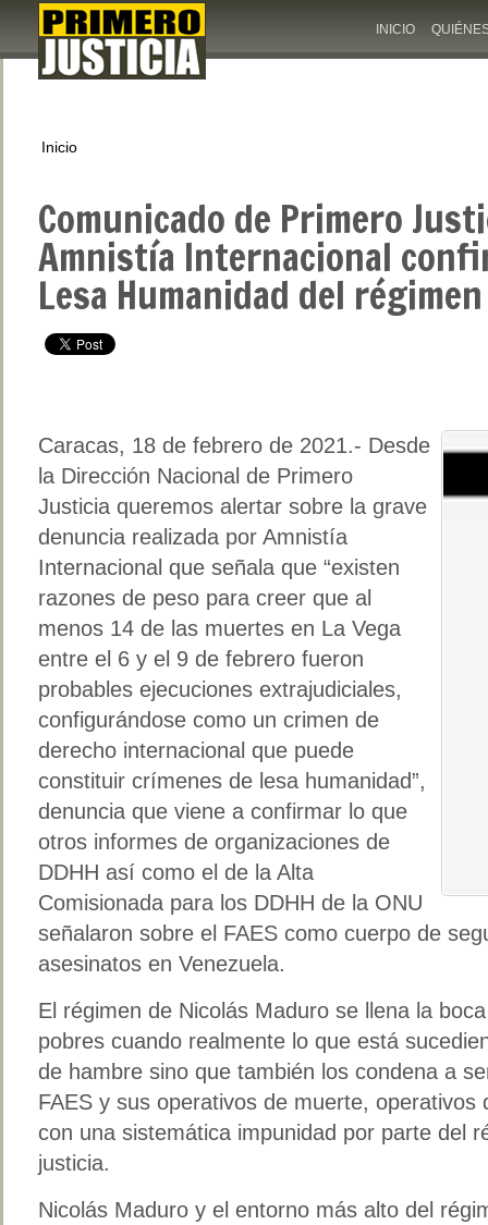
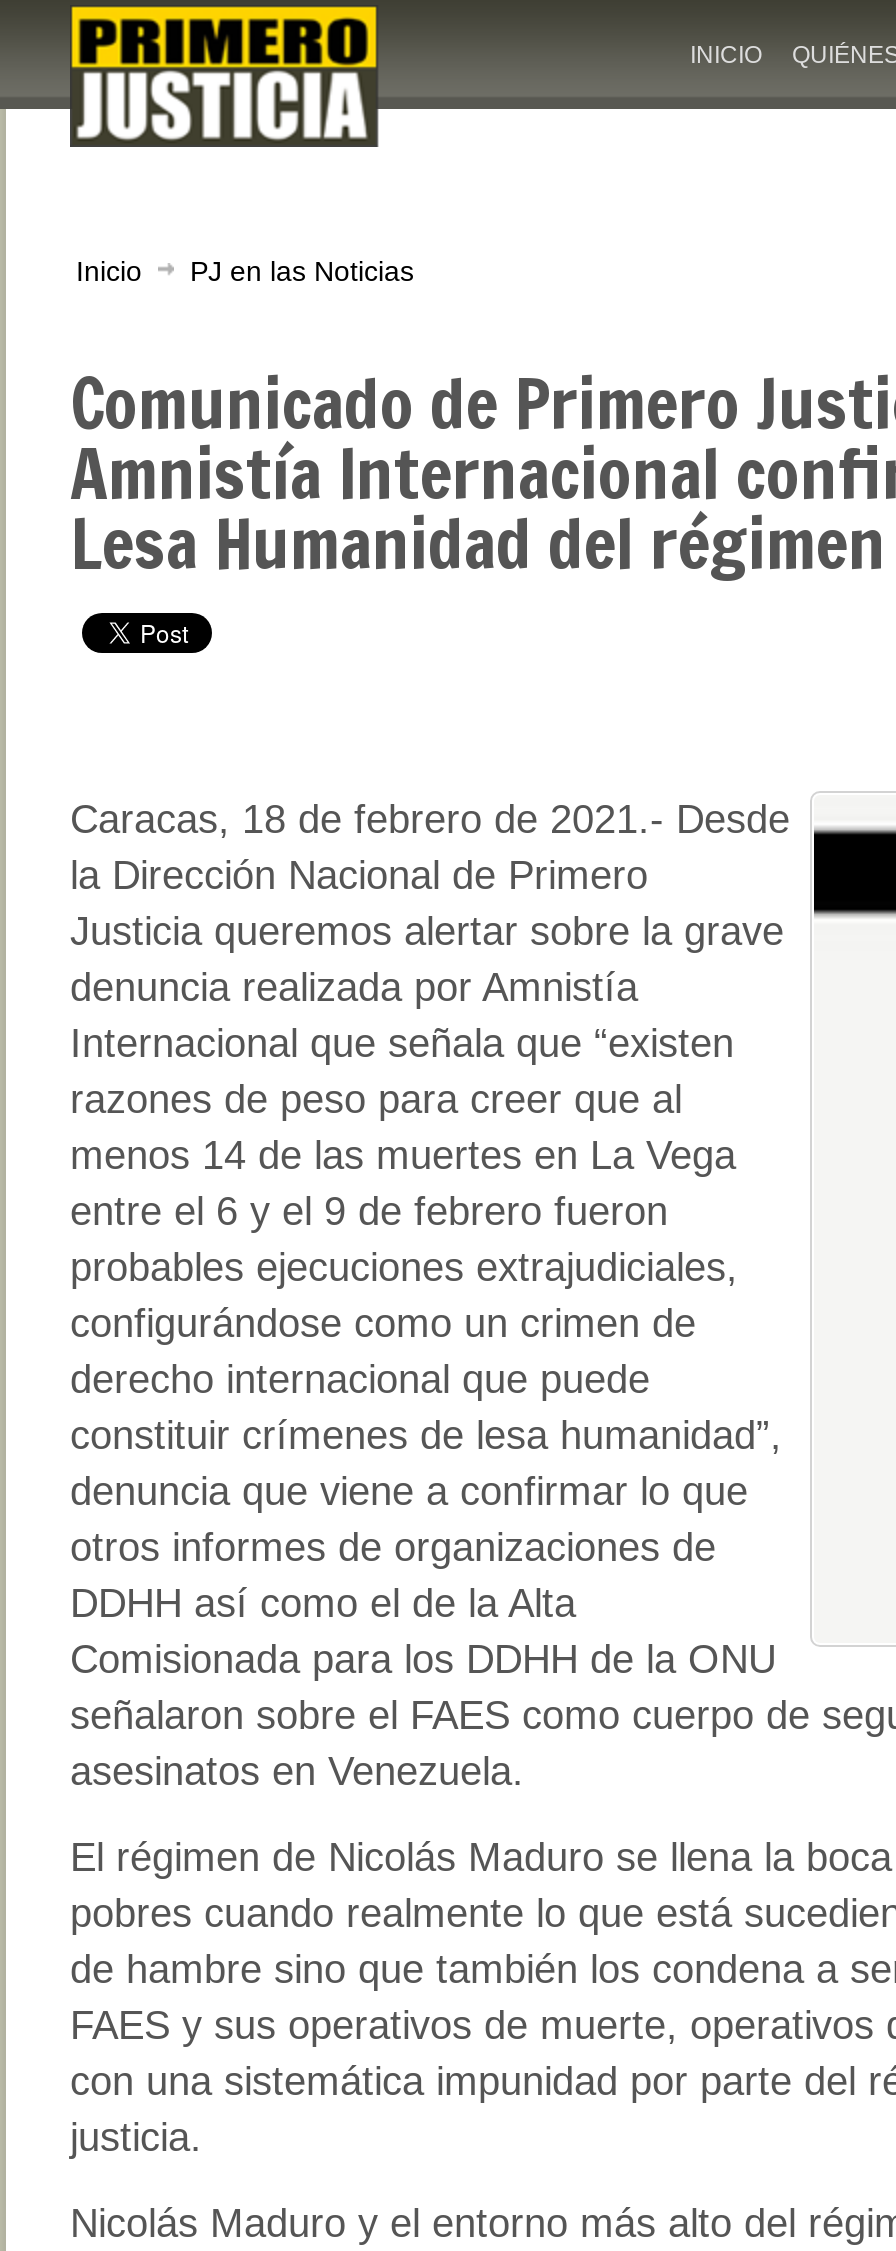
none -> [190,255,414,287] PJ en las Noticias

